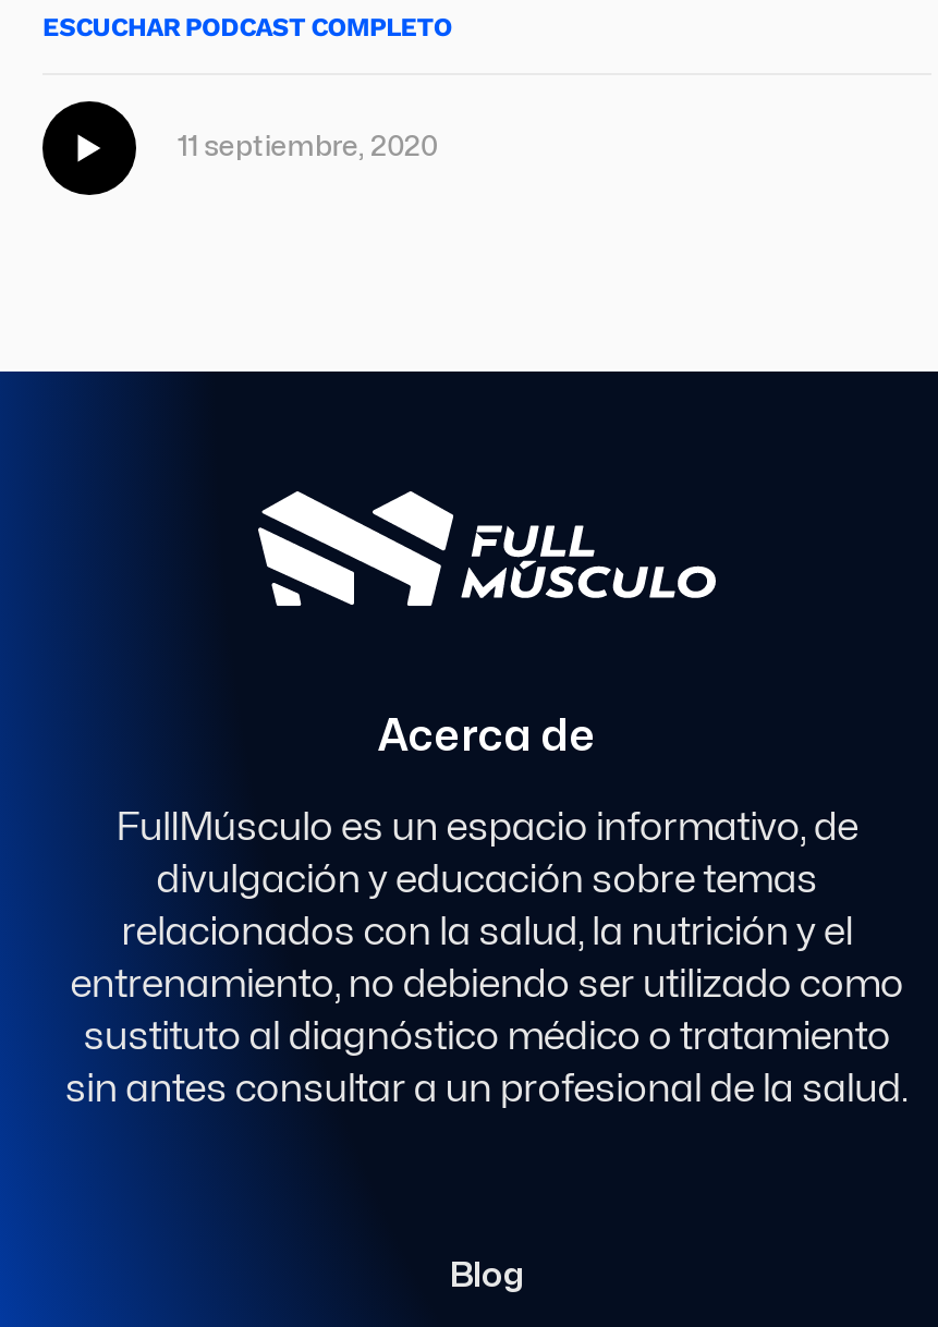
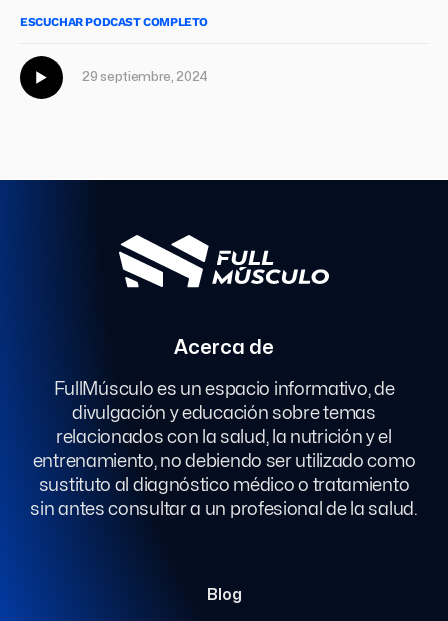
[178,133,438,159] 11 septiembre, 2020 -> [82,71,207,83] 29 septiembre, 2024

